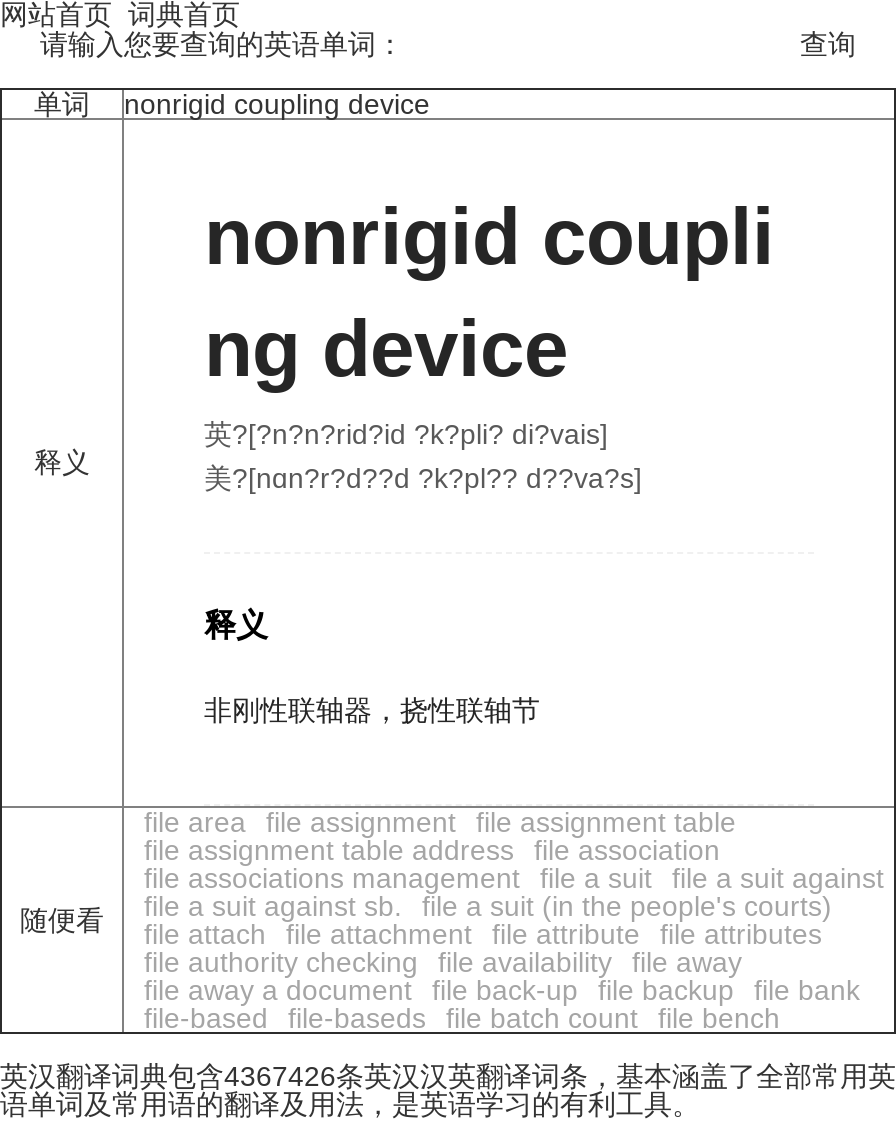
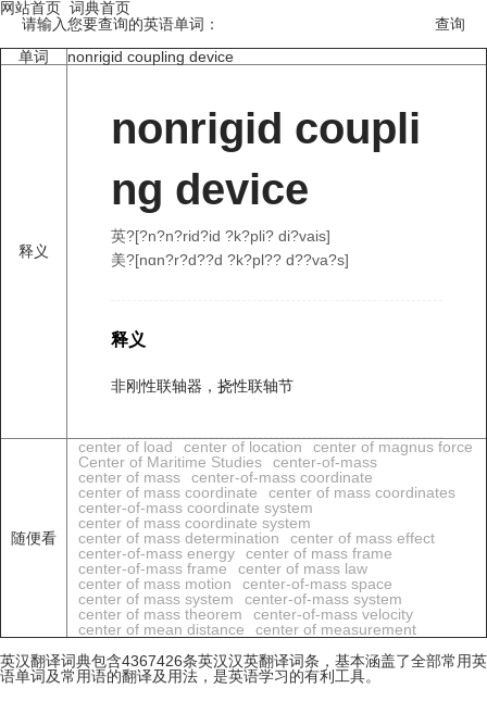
[144,806,884,1034] file area | file assignment | file assignment table | file assignment table address | file association | file associations management | file a suit | file a suit against | file a suit against sb. | file a suit (in the people's courts) | file attach | file attachment | file attribute | file attributes | file authority checking | file availability | file away | file away a document | file back-up | file backup | file bank | file-based | file-baseds | file batch count | file bench -> [78,438,473,638] center of load | center of location | center of magnus force | Center of Maritime Studies | center-of-mass | center of mass | center-of-mass coordinate | center of mass coordinate | center of mass coordinates | center-of-mass coordinate system | center of mass coordinate system | center of mass determination | center of mass effect | center-of-mass energy | center of mass frame | center-of-mass frame | center of mass law | center of mass motion | center-of-mass space | center of mass system | center-of-mass system | center of mass theorem | center-of-mass velocity | center of mean distance | center of measurement

